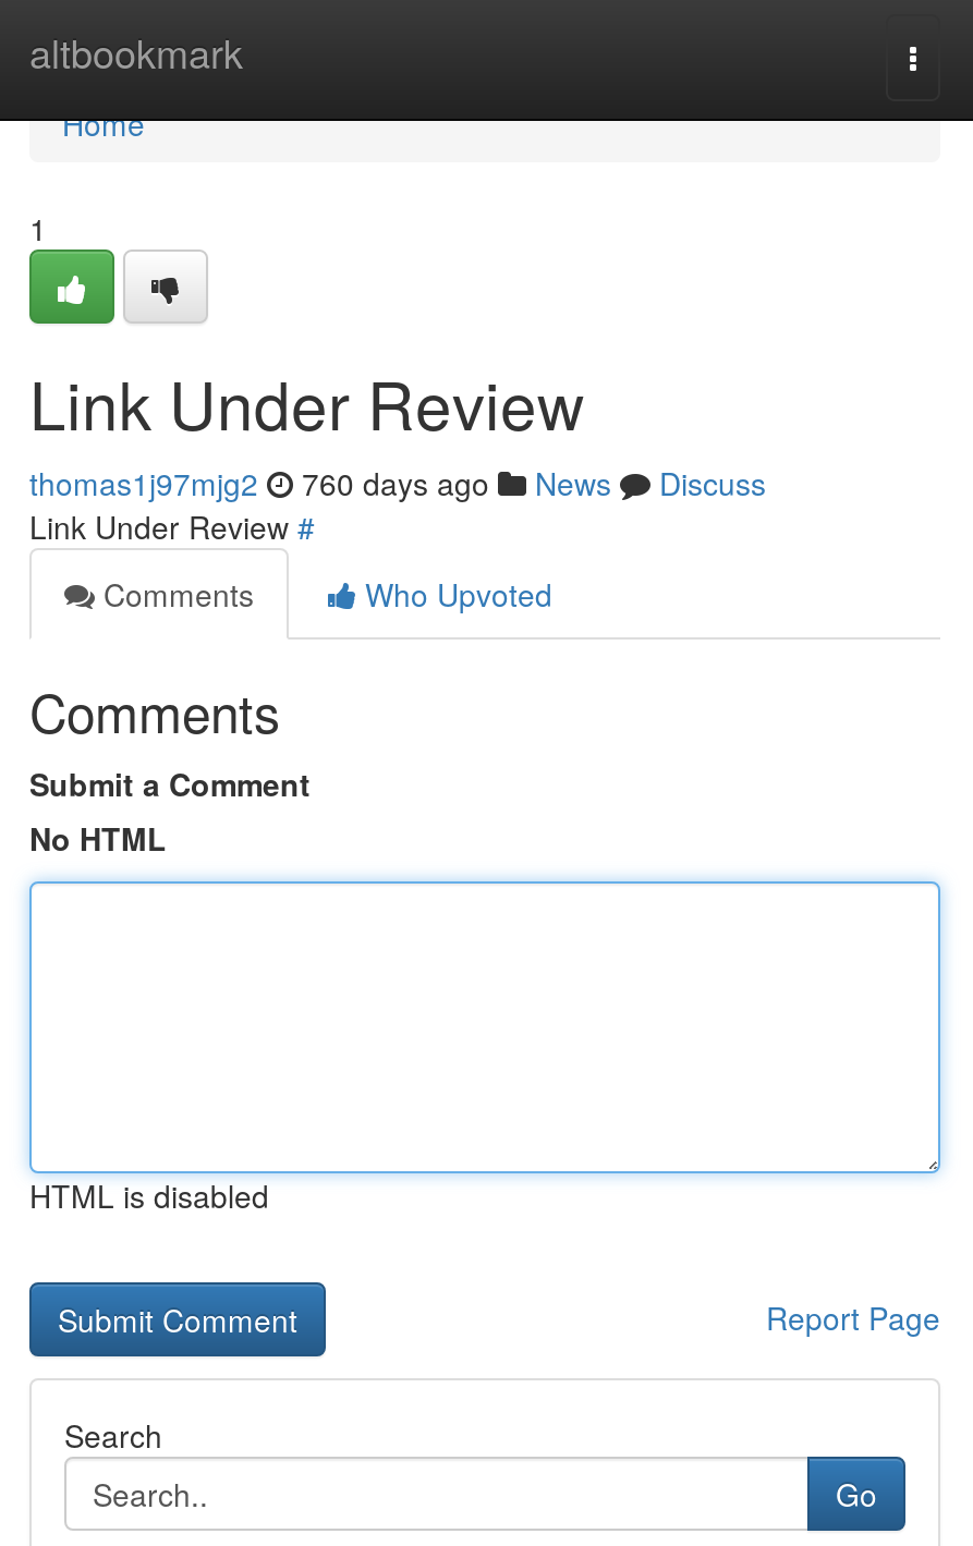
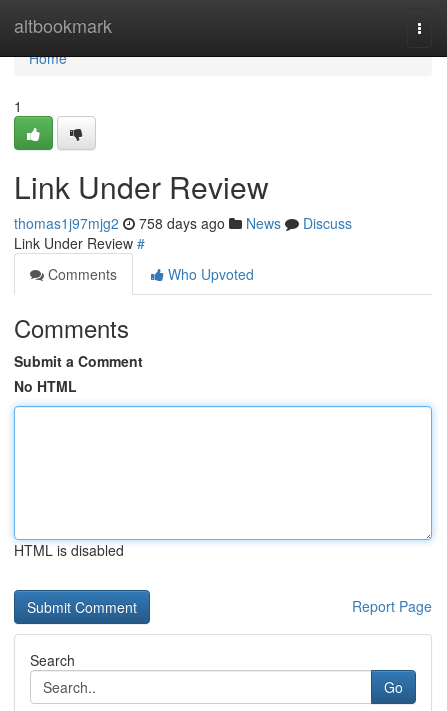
[29,461,766,504] thomas1j97mjg2 760 days ago News Discuss -> [14,213,352,233] thomas1j97mjg2 758 days ago News Discuss

